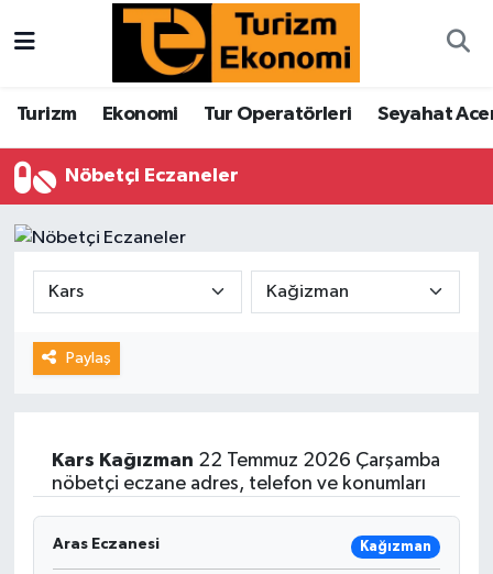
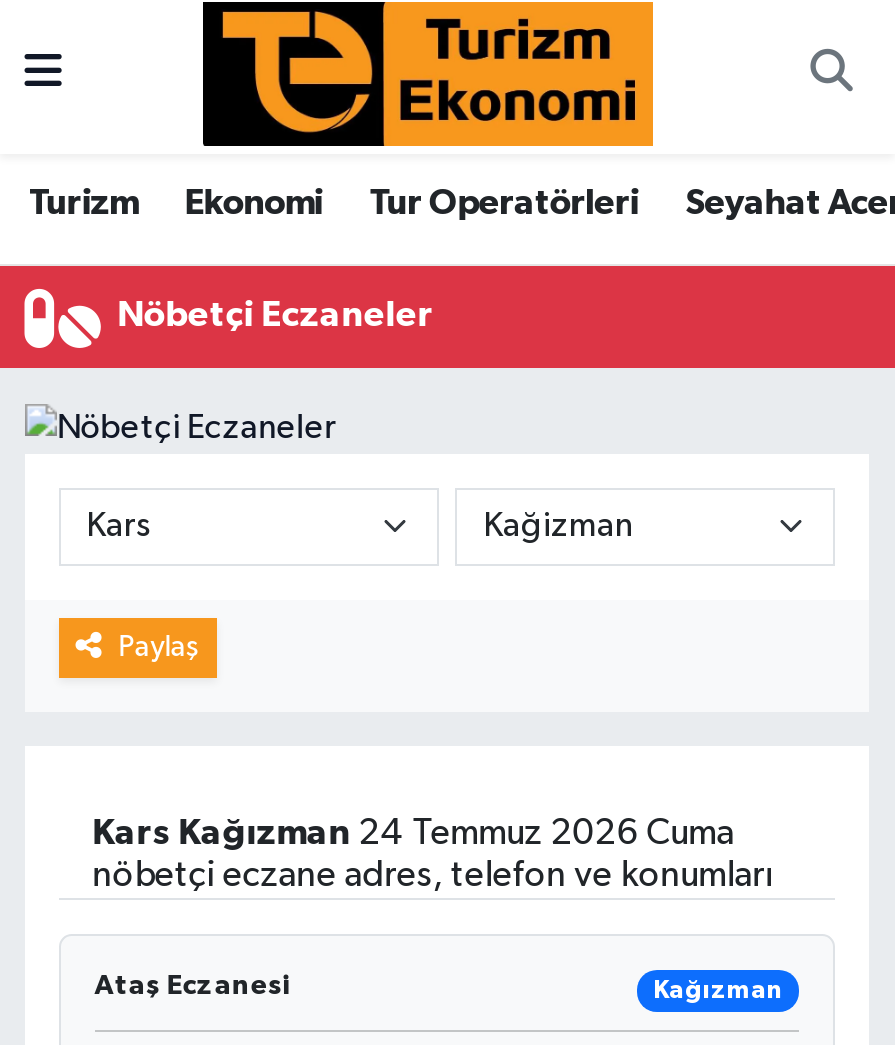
[52,451,440,471] Kars Kağızman 22 Temmuz 2026 Çarşamba -> [93,817,735,853] Kars Kağızman 24 Temmuz 2026 Cuma
[53,537,159,553] Aras Eczanesi -> [95,973,291,1001] Ataş Eczanesi

